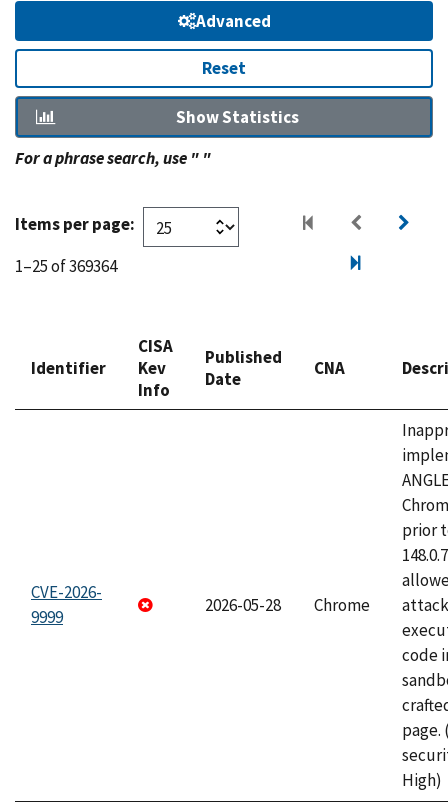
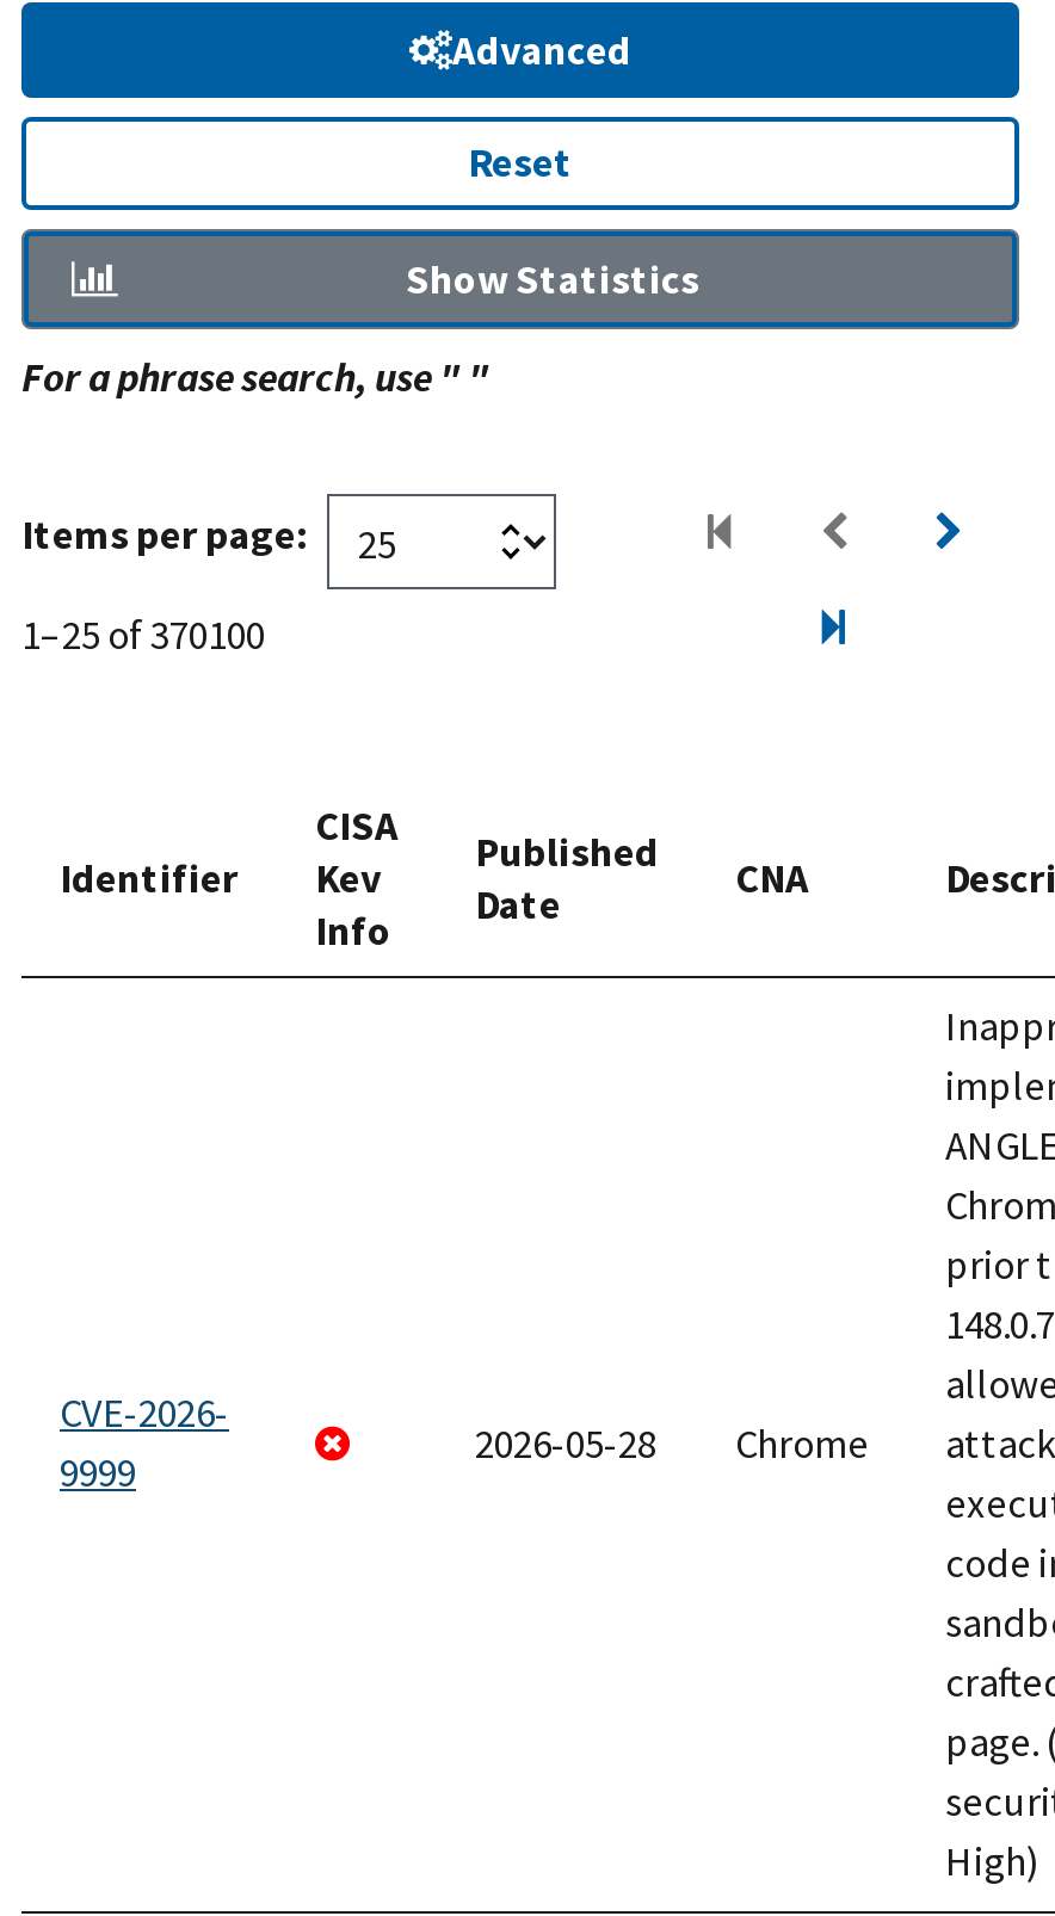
[15,255,117,277] 1–25 of 369364 -> [21,609,265,661] 1–25 of 370100

